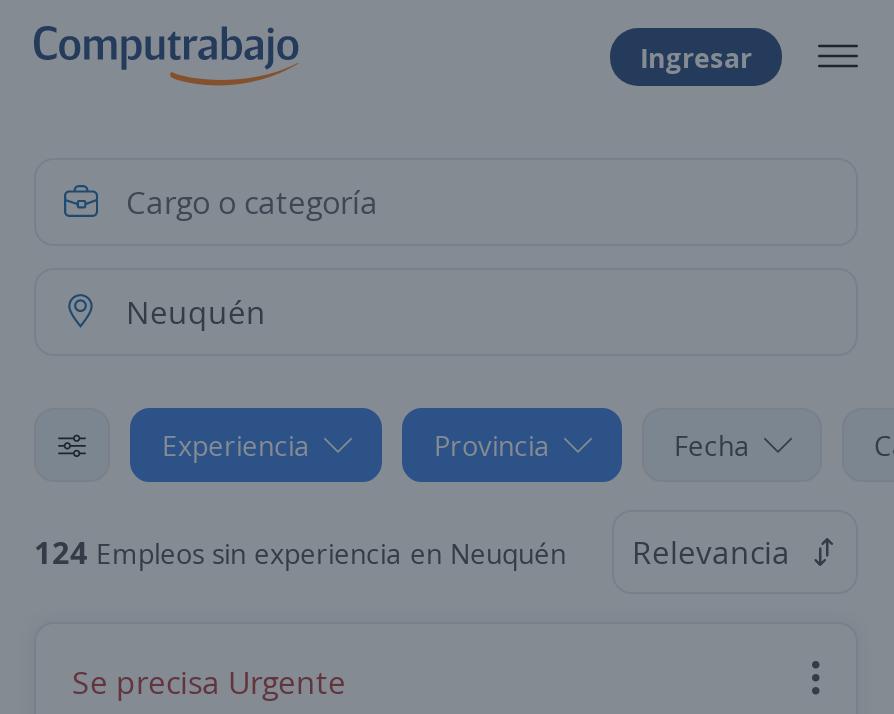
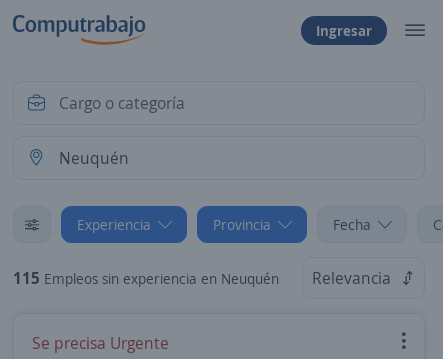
[34,530,566,574] 124 Empleos sin experiencia en Neuquén -> [13,267,279,289] 115 Empleos sin experiencia en Neuquén

